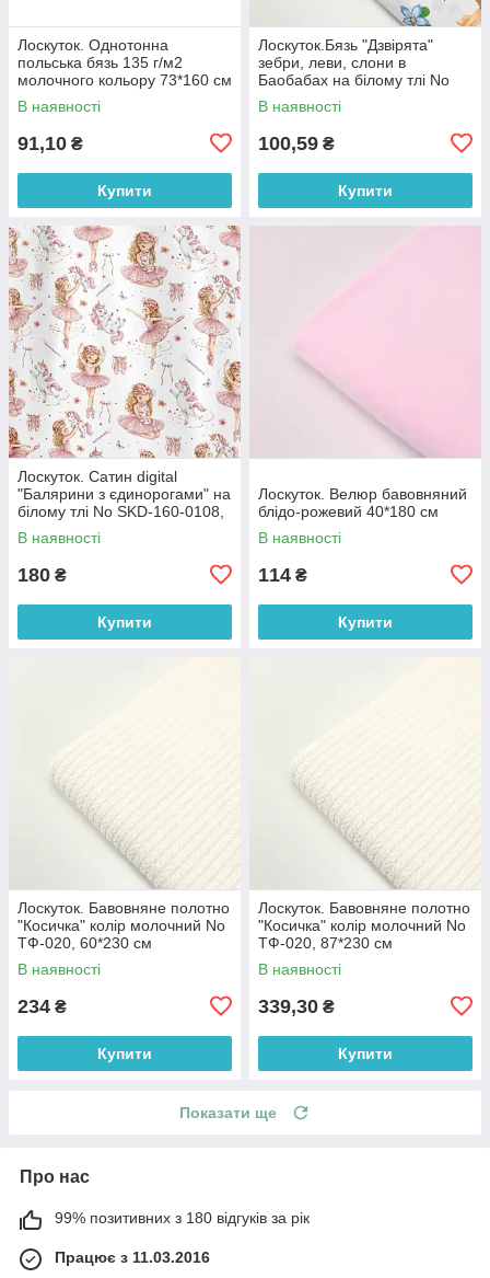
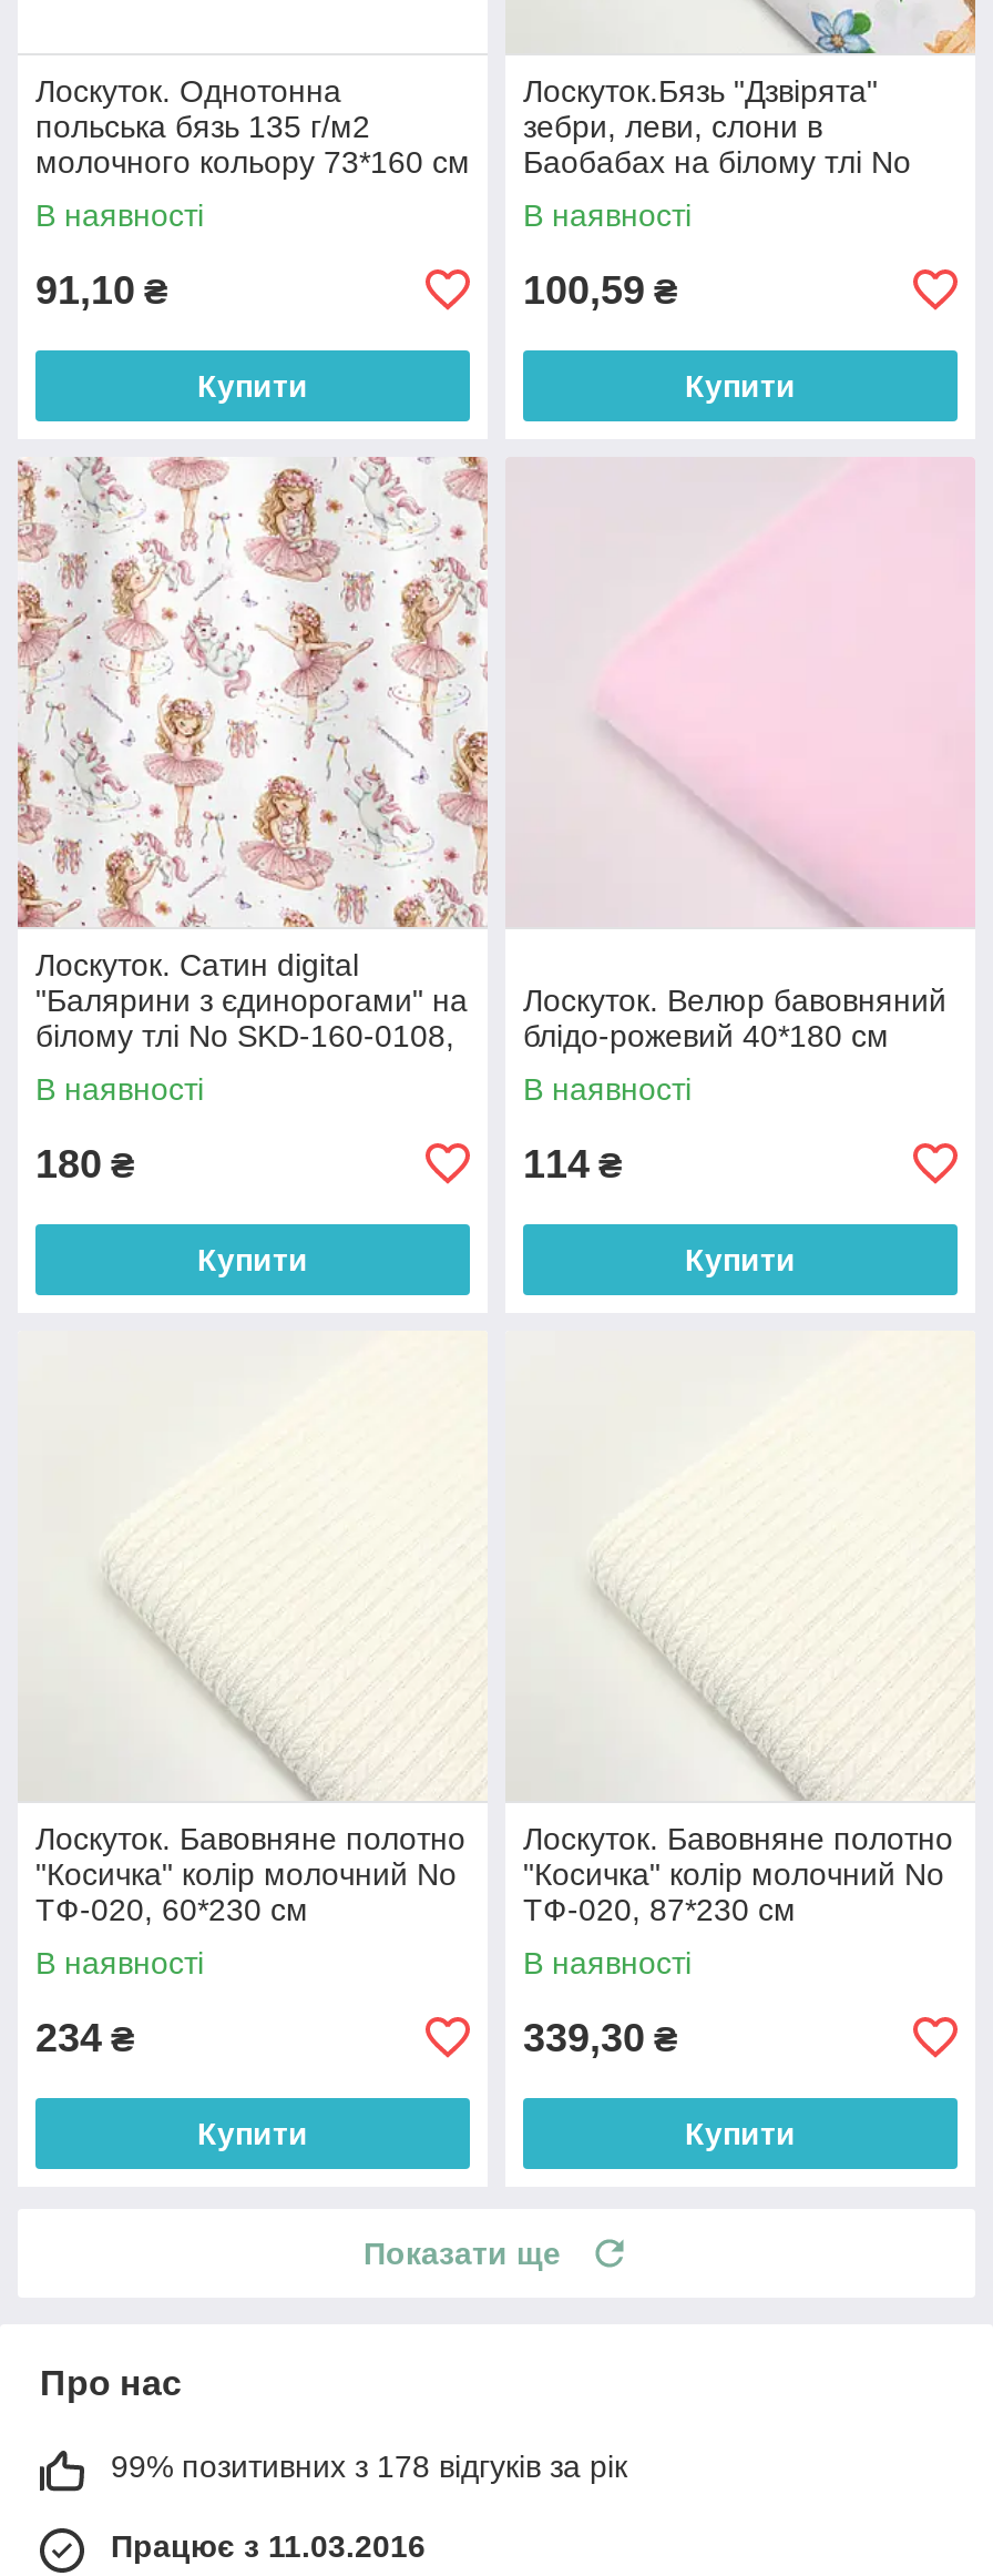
[55,1209,310,1226] 99% позитивних з 180 відгуків за рік -> [111,2448,627,2483] 99% позитивних з 178 відгуків за рік

